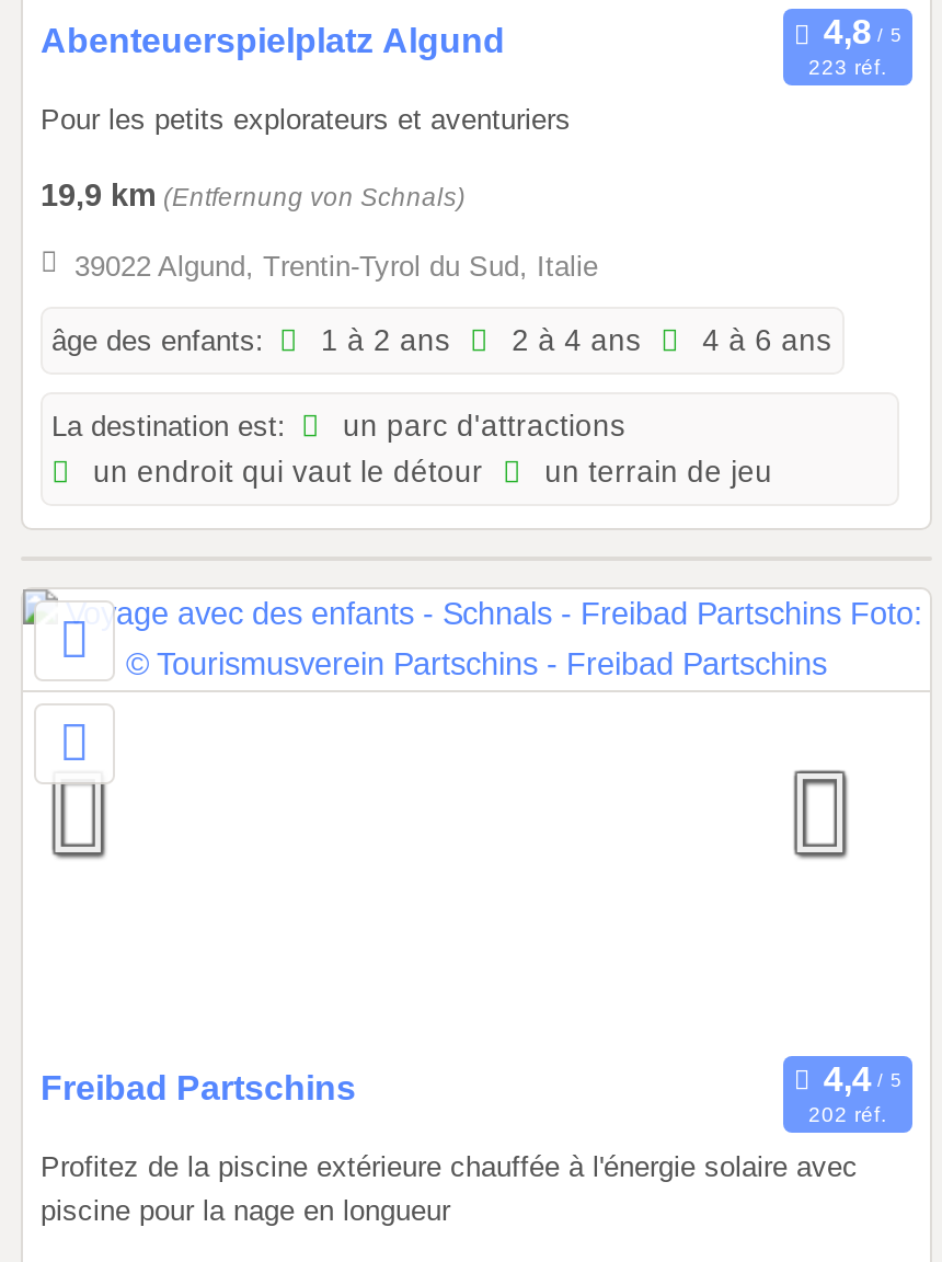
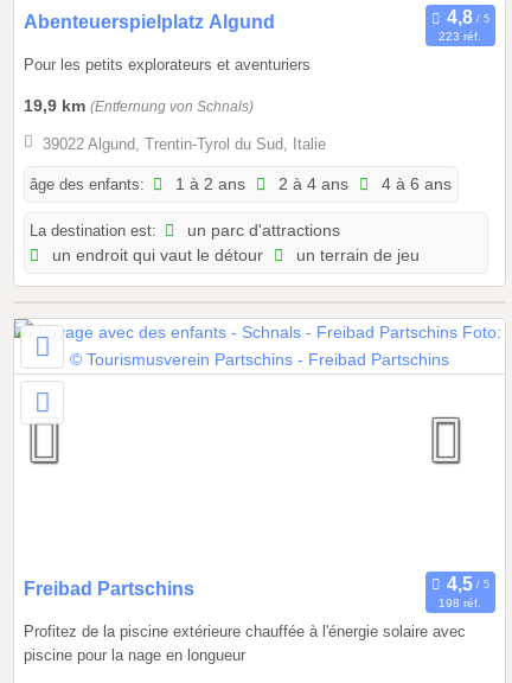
[808,1102,887,1127] 202 réf. -> [439,597,482,610] 198 réf.

